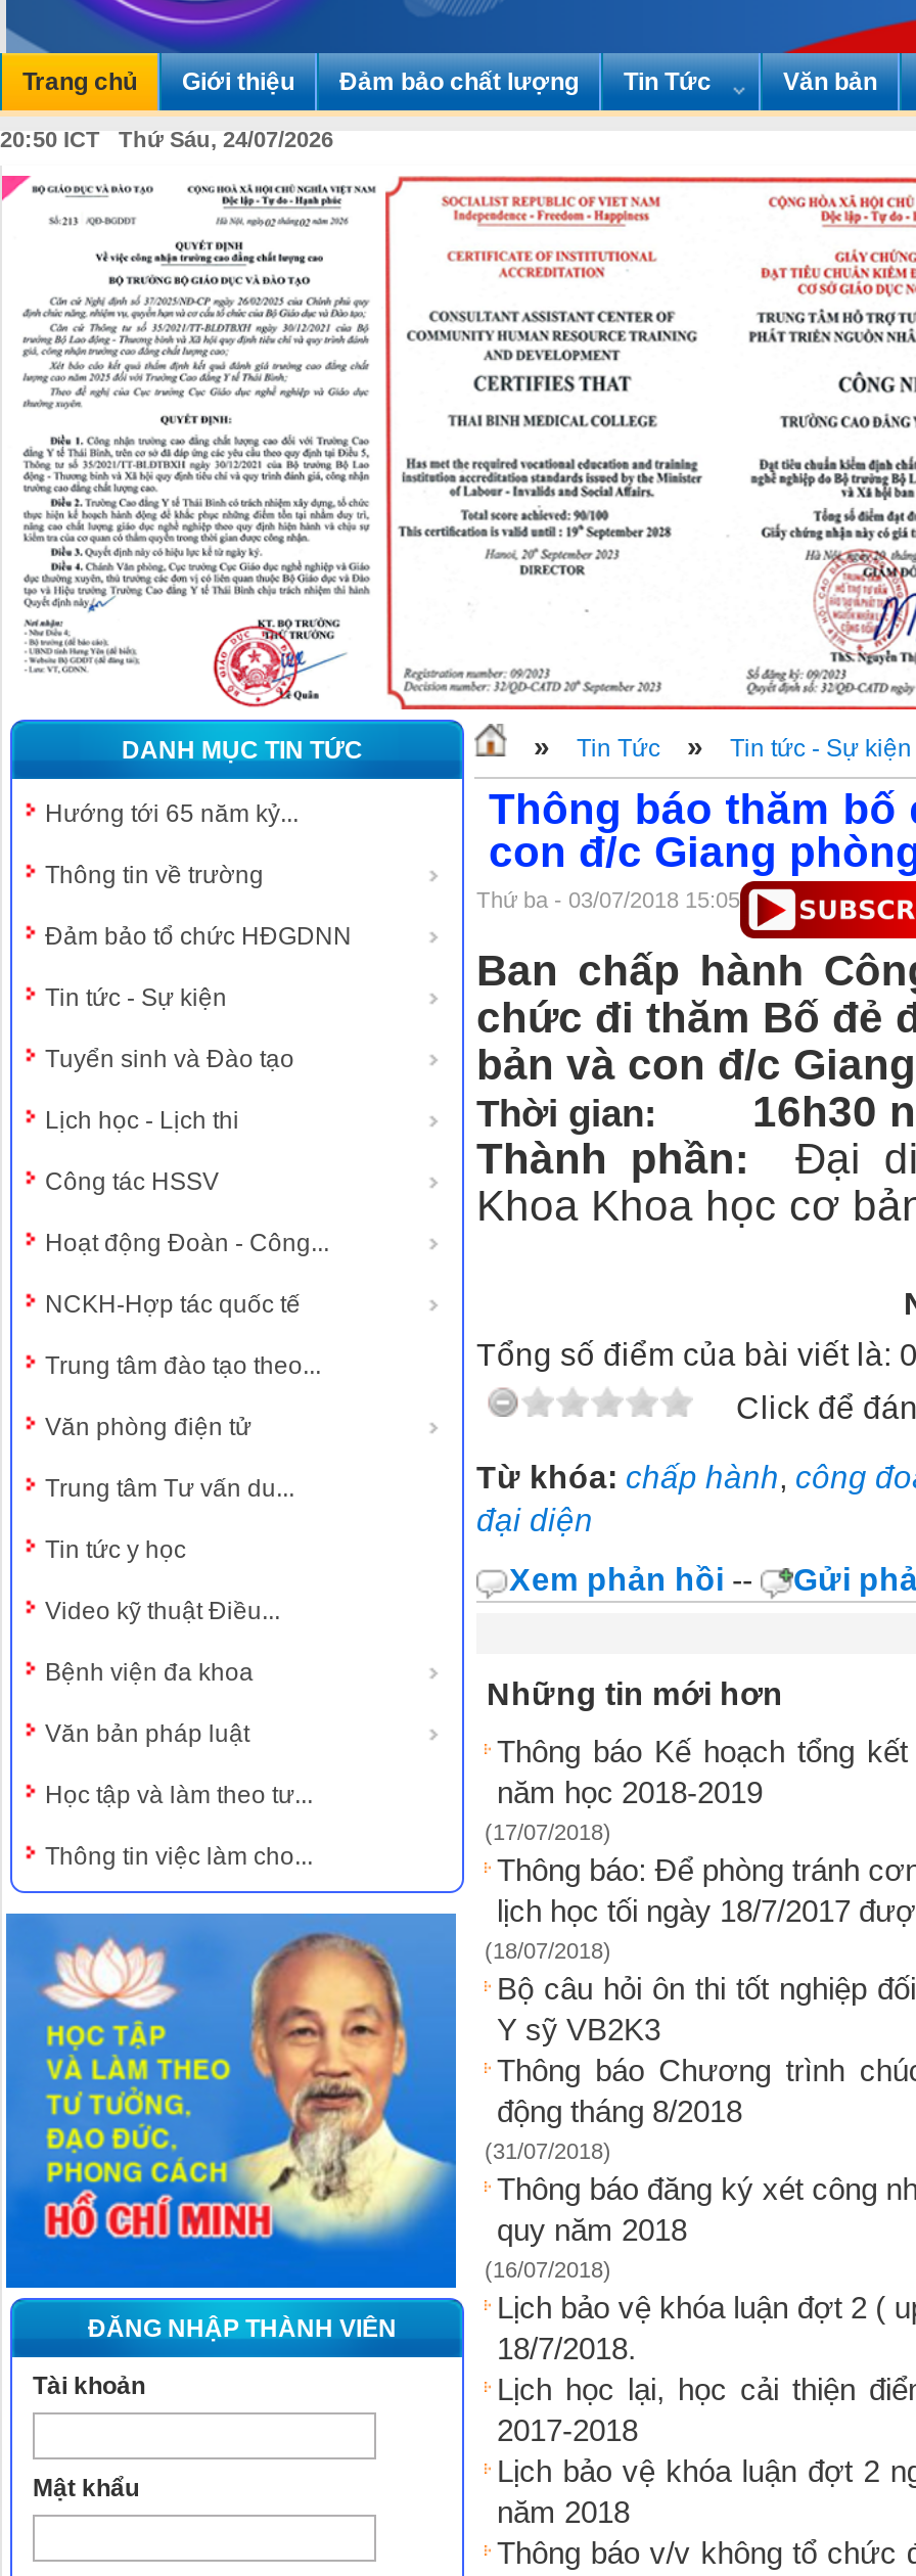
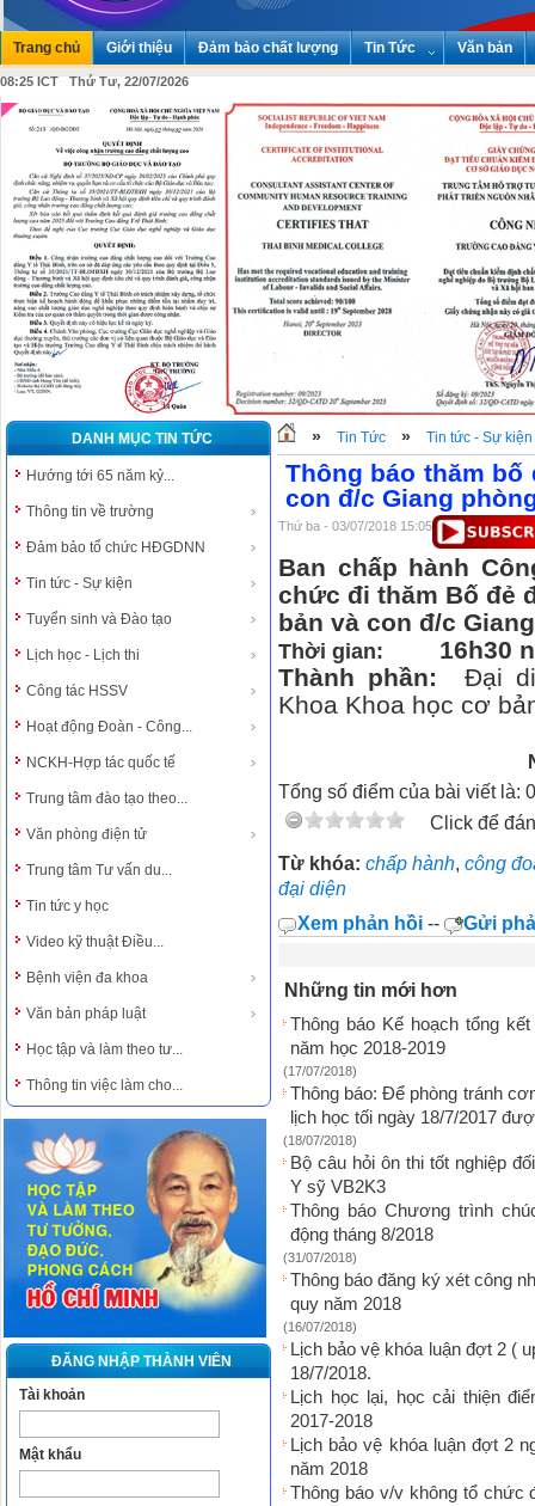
[0,127,333,151] 20:50 ICT Thứ Sáu, 24/07/2026 -> [0,74,189,88] 08:25 ICT Thứ Tư, 22/07/2026

